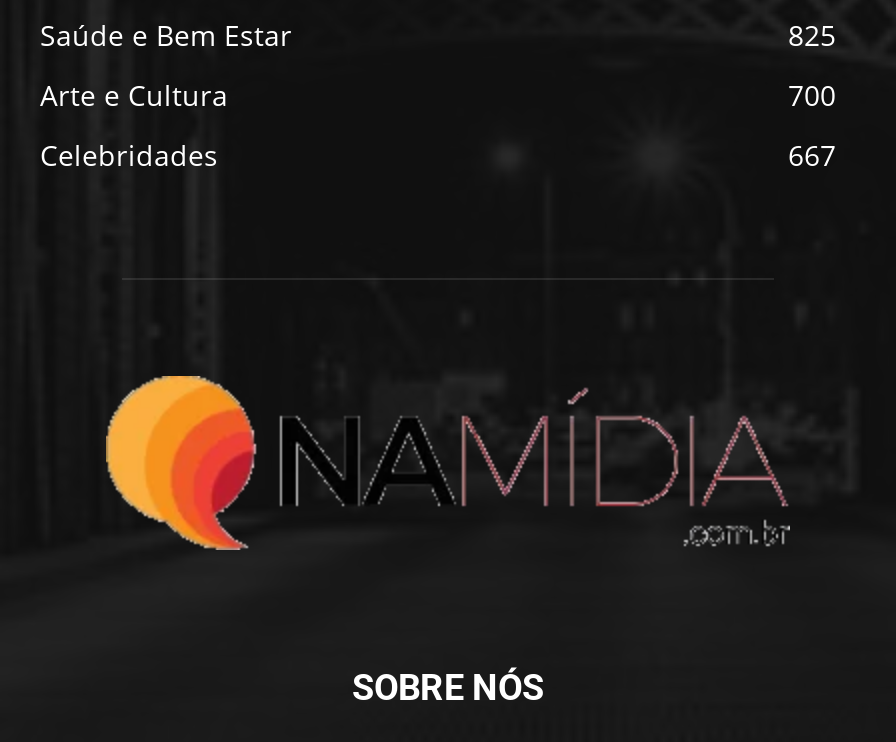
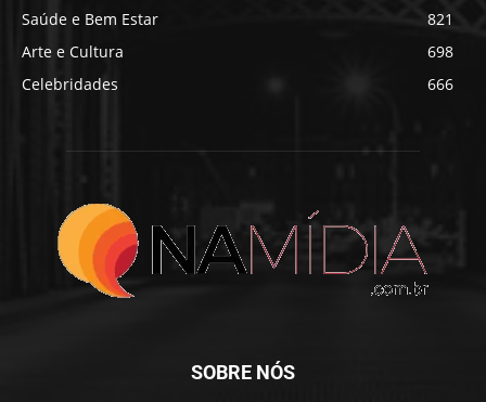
[788,16,836,54] 825 -> [427,9,453,29] 821
[788,76,836,114] 700 -> [427,41,453,62] 698
[788,136,836,174] 667 -> [427,74,453,94] 666

